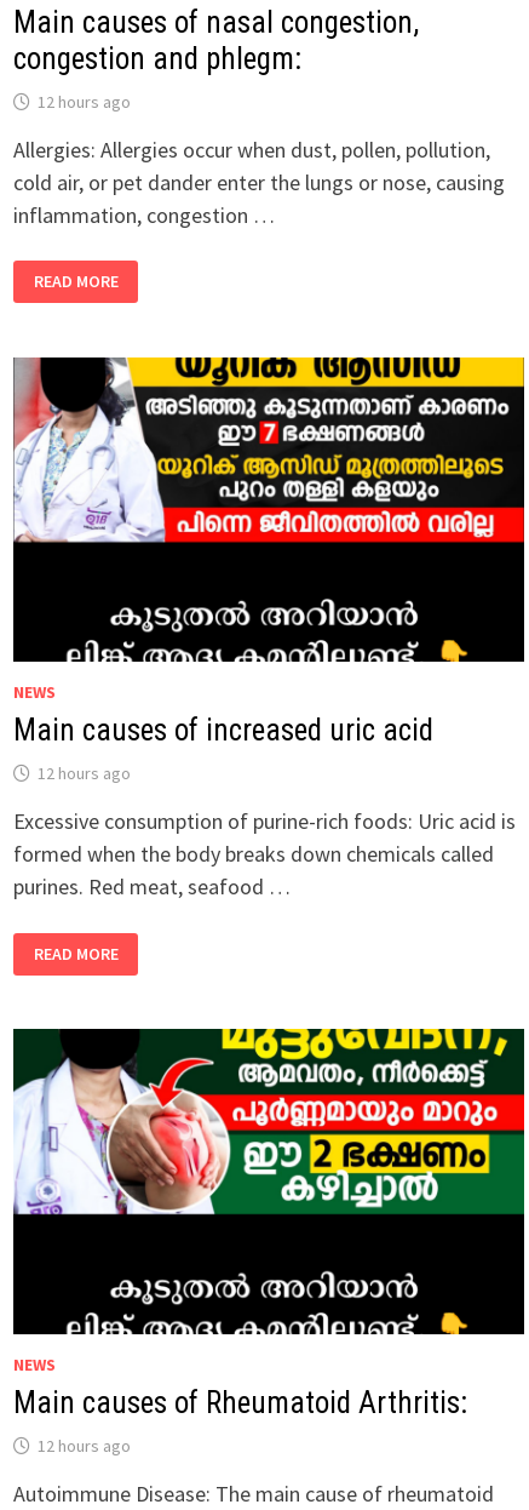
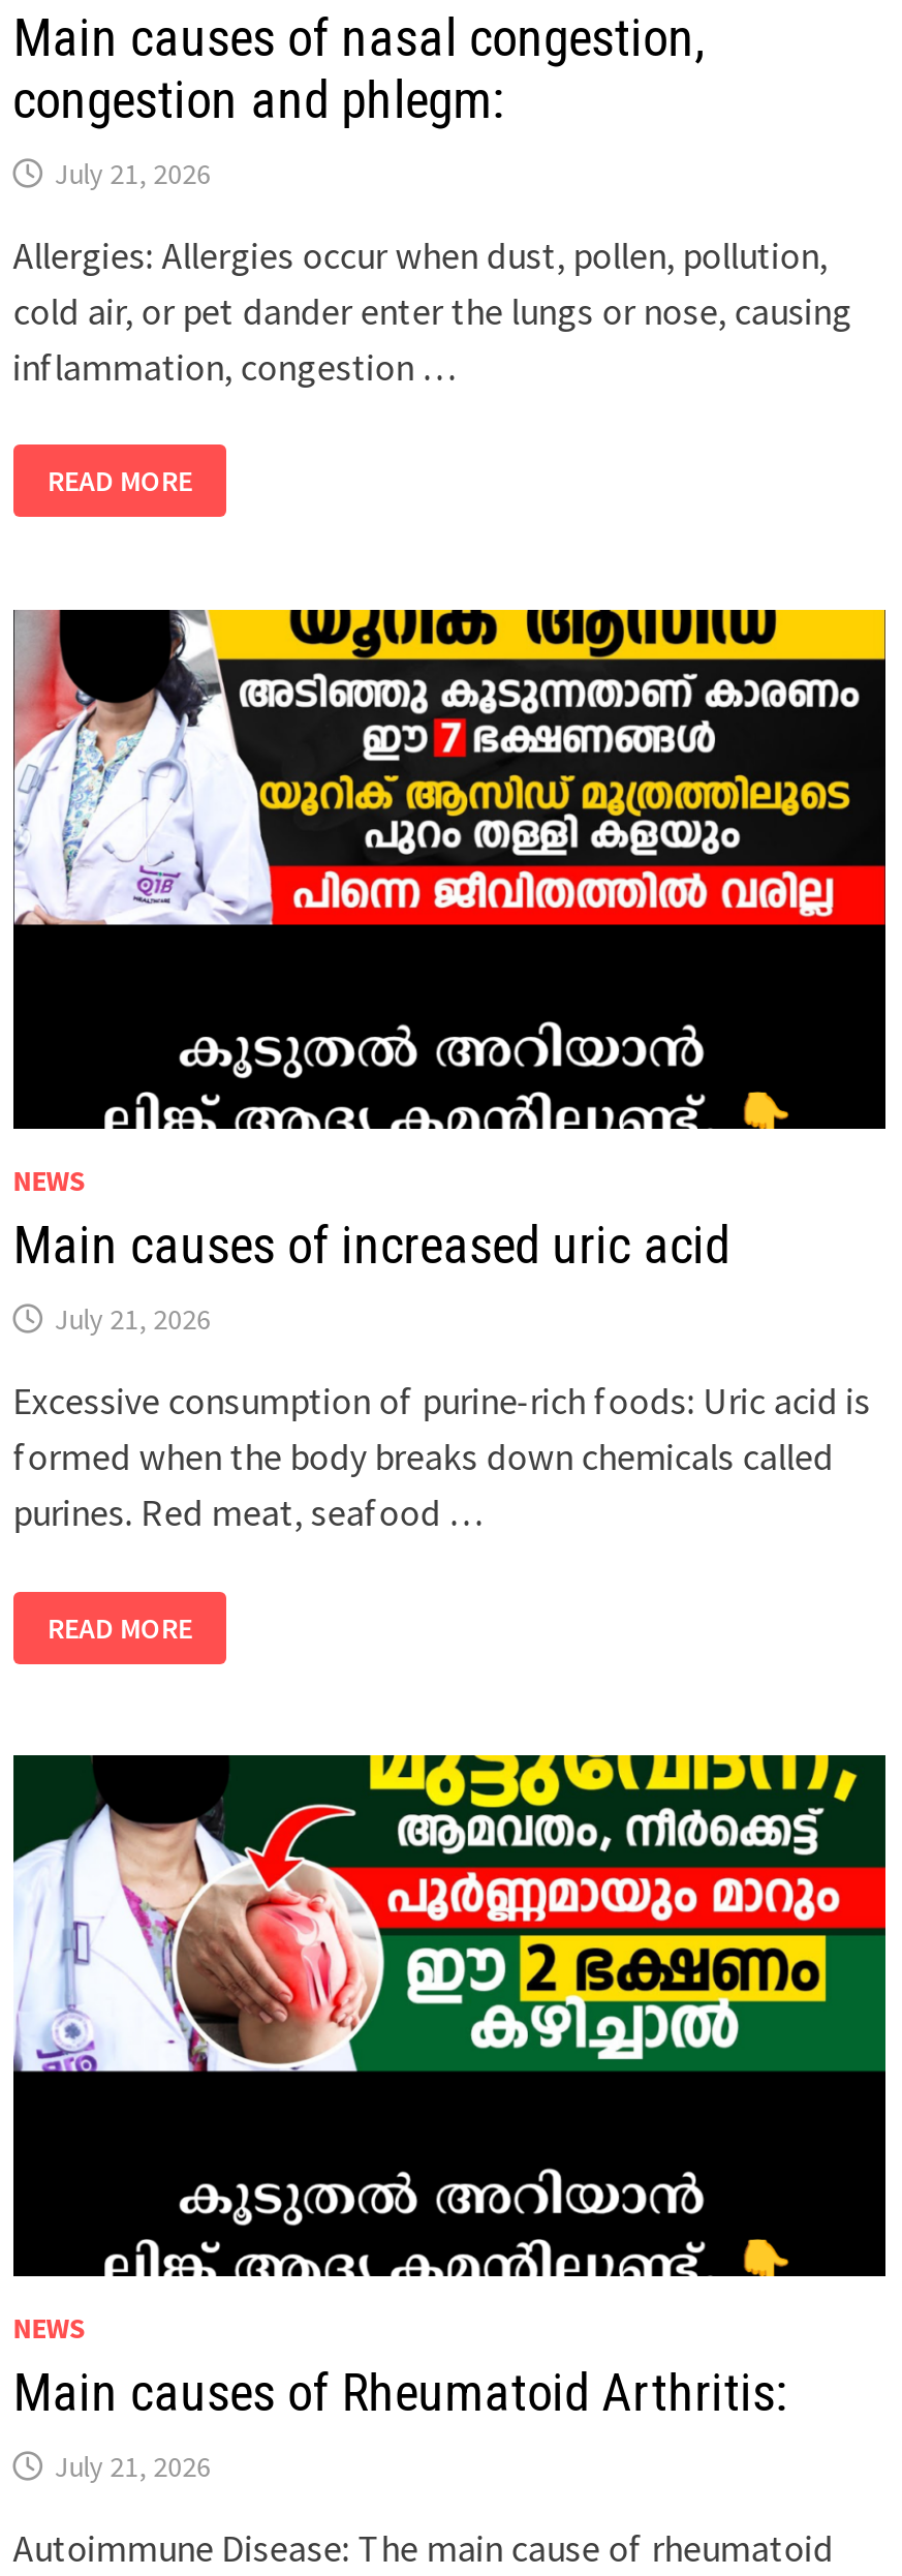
[37,91,130,112] 12 hours ago -> [54,154,211,192] July 21, 2026
[37,763,130,784] 12 hours ago -> [54,1301,211,1338] July 21, 2026
[37,1435,130,1456] 12 hours ago -> [54,2447,211,2485] July 21, 2026

